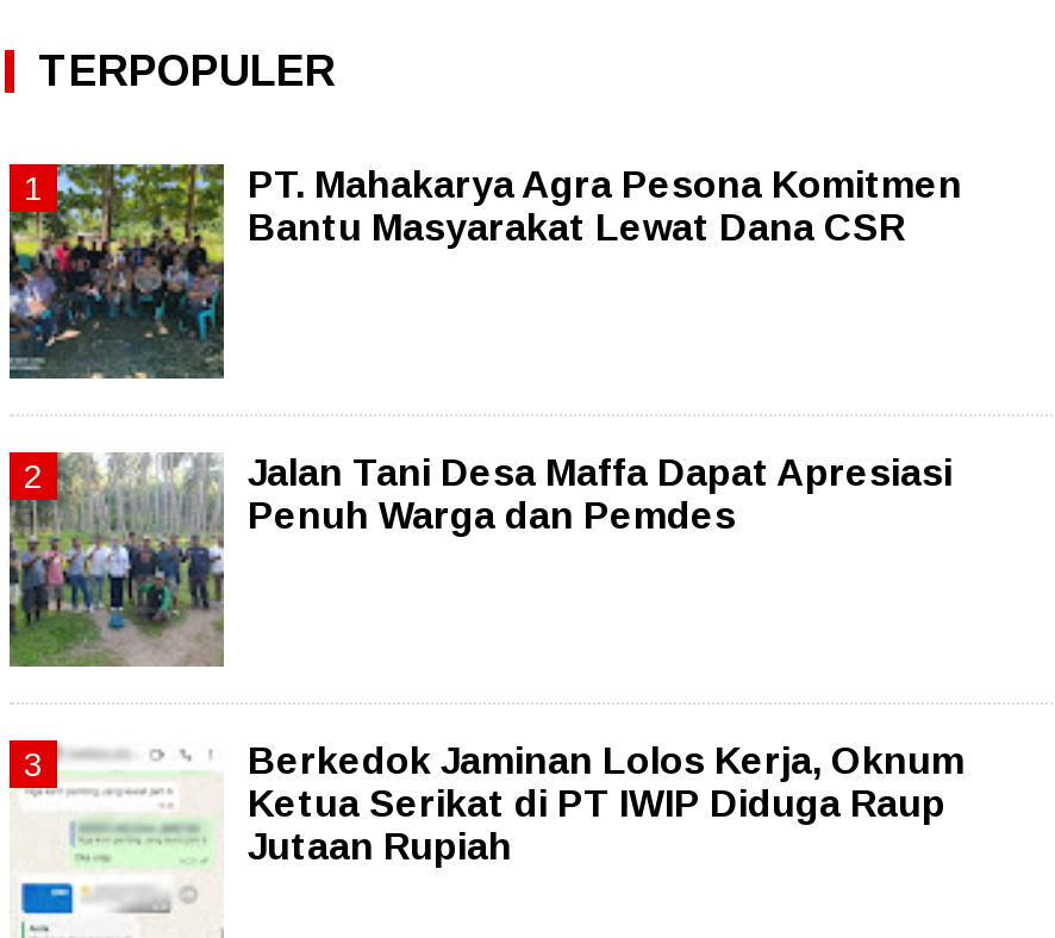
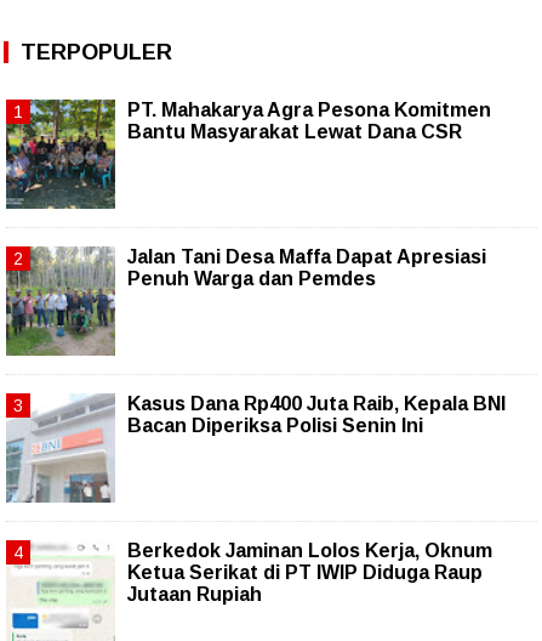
none -> [5,394,506,503] [image] | Kasus Dana Rp400 Juta Raib, Kepala BNI | Bacan Diperiksa Polisi Senin Ini

